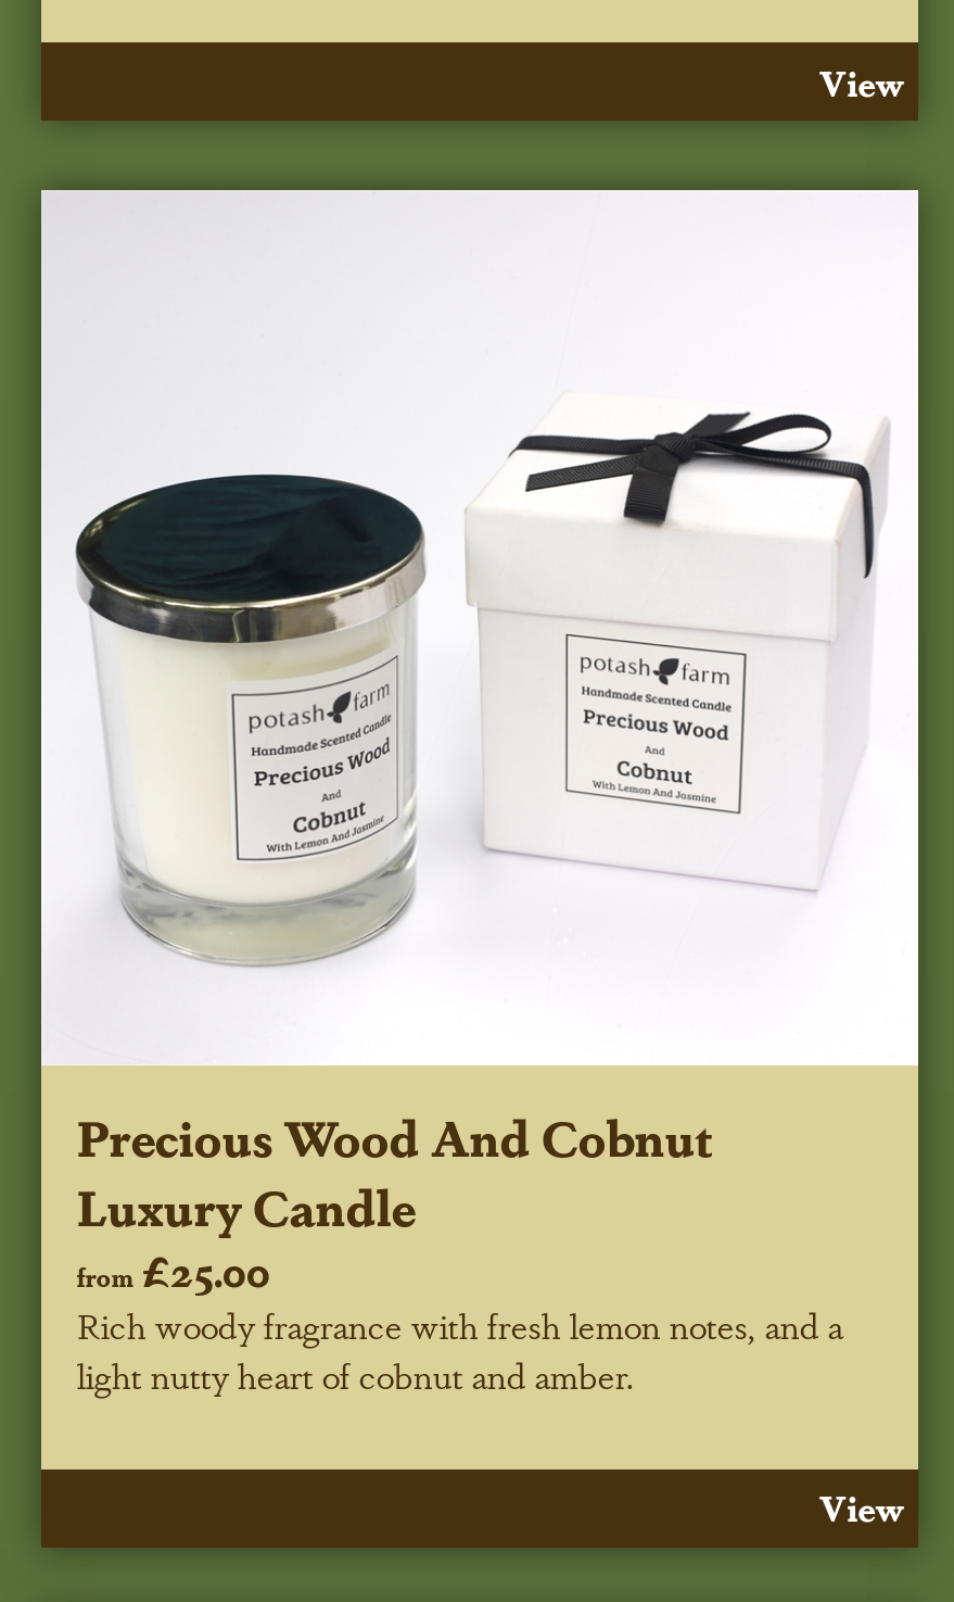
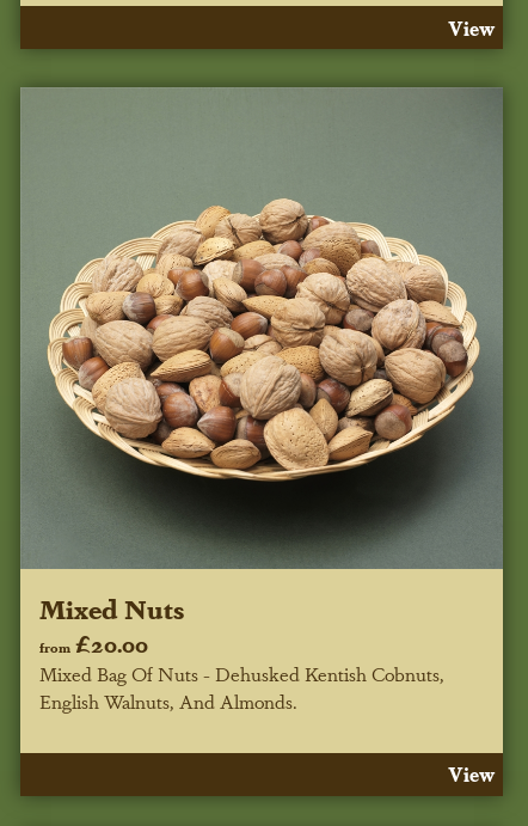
[41,188,920,1400] [image] | Precious Wood And Cobnut | Luxury Candle | from £25.00 | Rich woody fragrance with fresh lemon notes, and a | light nutty heart of cobnut and amber. -> [22,87,503,715] [image] | Mixed Nuts | from £20.00 | Mixed Bag Of Nuts - Dehusked Kentish Cobnuts, | English Walnuts, And Almonds.

